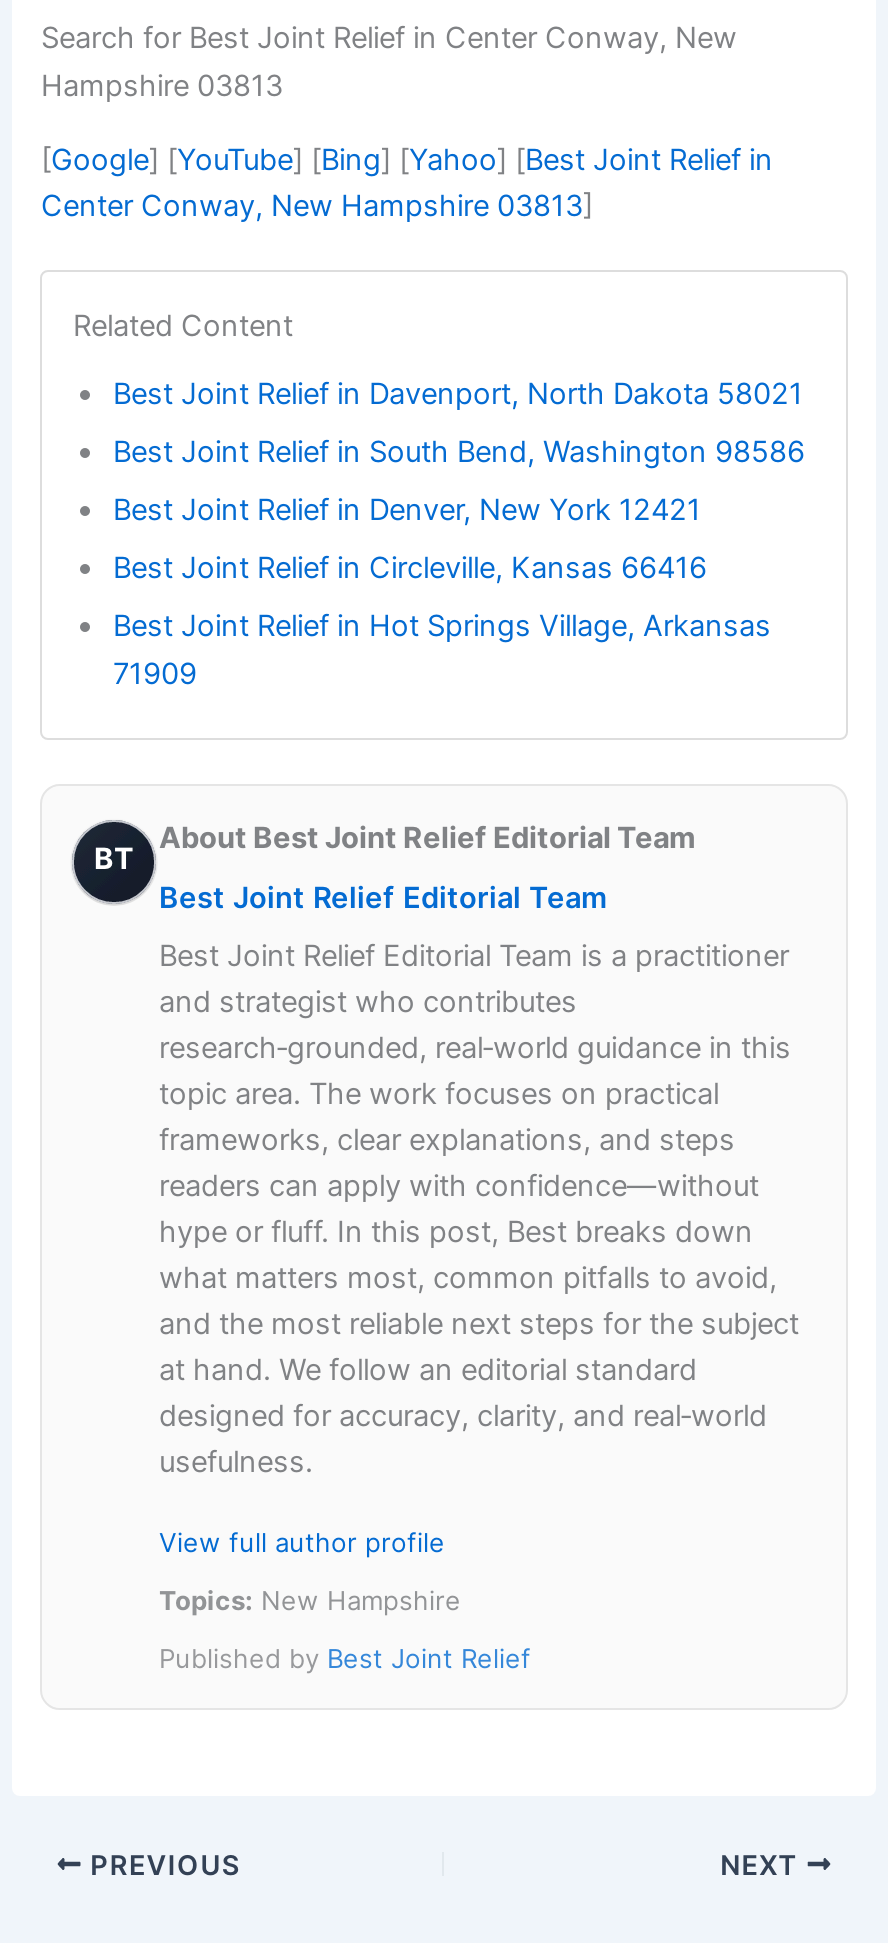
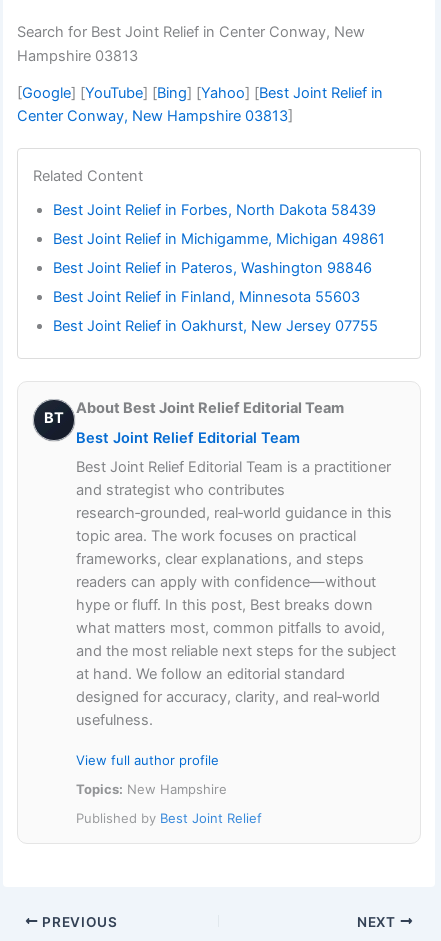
[113,376,803,412] Best Joint Relief in Davenport, North Dakota 58021 -> [53,201,376,219] Best Joint Relief in Forbes, North Dakota 58439
[113,434,805,470] Best Joint Relief in South Bend, Washington 98586 -> [53,230,385,248] Best Joint Relief in Michigamme, Michigan 49861
[113,492,701,528] Best Joint Relief in Denver, New York 12421 -> [53,259,372,277] Best Joint Relief in Pateros, Washington 98846
[113,550,707,586] Best Joint Relief in Circleville, Kansas 66416 -> [53,288,360,306] Best Joint Relief in Finland, Minnesota 55603
[113,608,771,692] Best Joint Relief in Hot Springs Village, Arkansas | 71909 -> [53,317,378,335] Best Joint Relief in Oakhurst, New Jersey 07755

